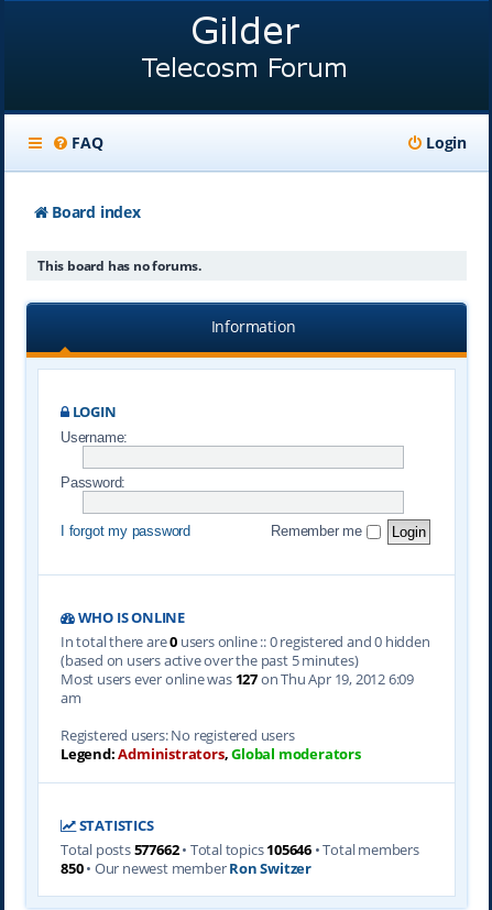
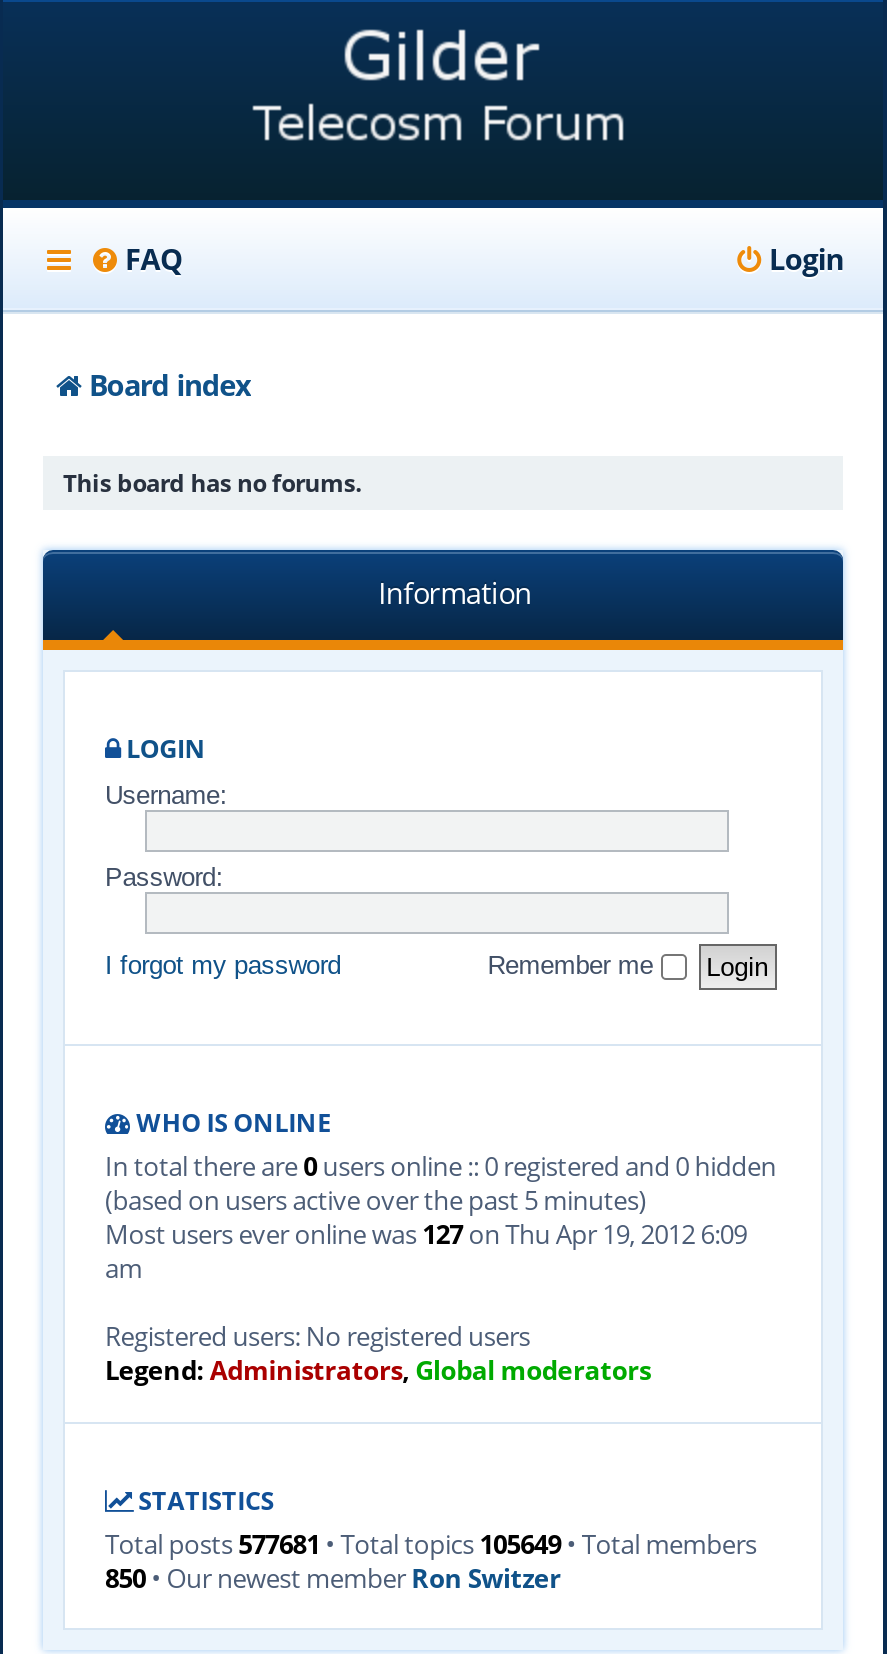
[61,839,419,859] Total posts 577662 • Total topics 105646 • Total members -> [105,1525,757,1561] Total posts 577681 • Total topics 105649 • Total members

